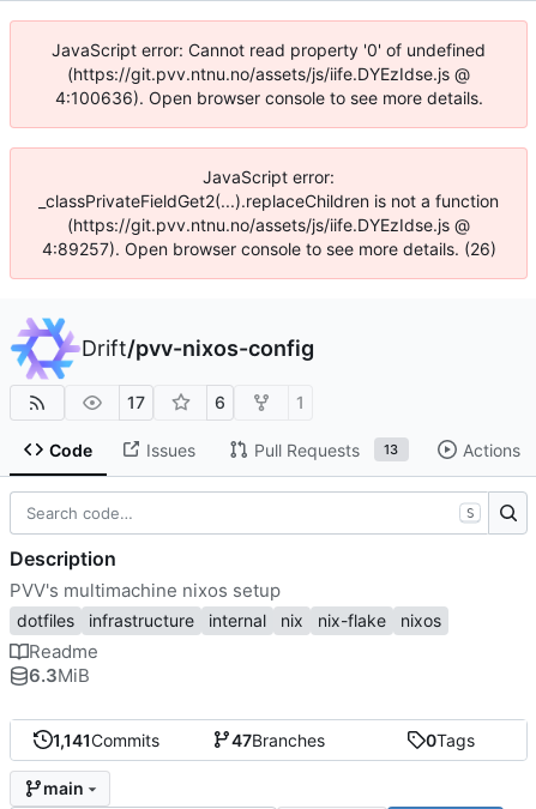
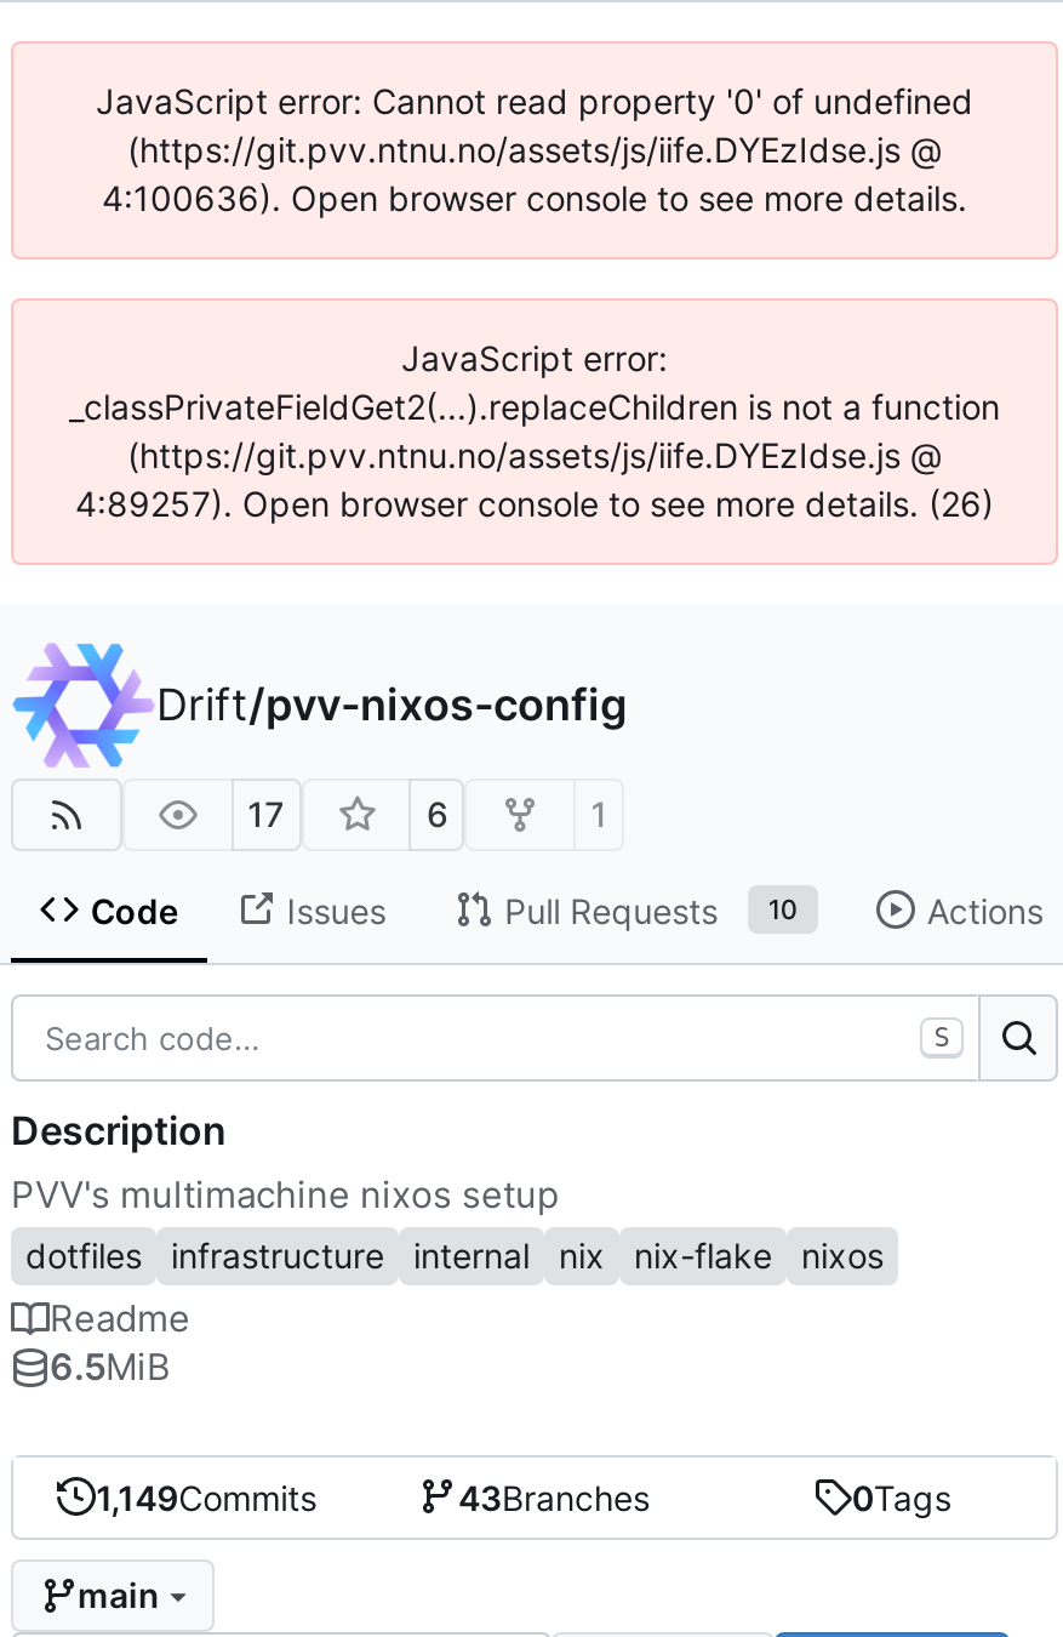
[254,439,398,460] Pull Requests 13 -> [505,889,797,930] Pull Requests 10
[29,664,90,686] 6.3MiB -> [50,1343,171,1389] 6.5MiB
[53,730,160,750] 1,141Commits -> [96,1476,317,1517] 1,149Commits
[231,730,325,750] 47Branches -> [458,1476,650,1517] 43Branches

